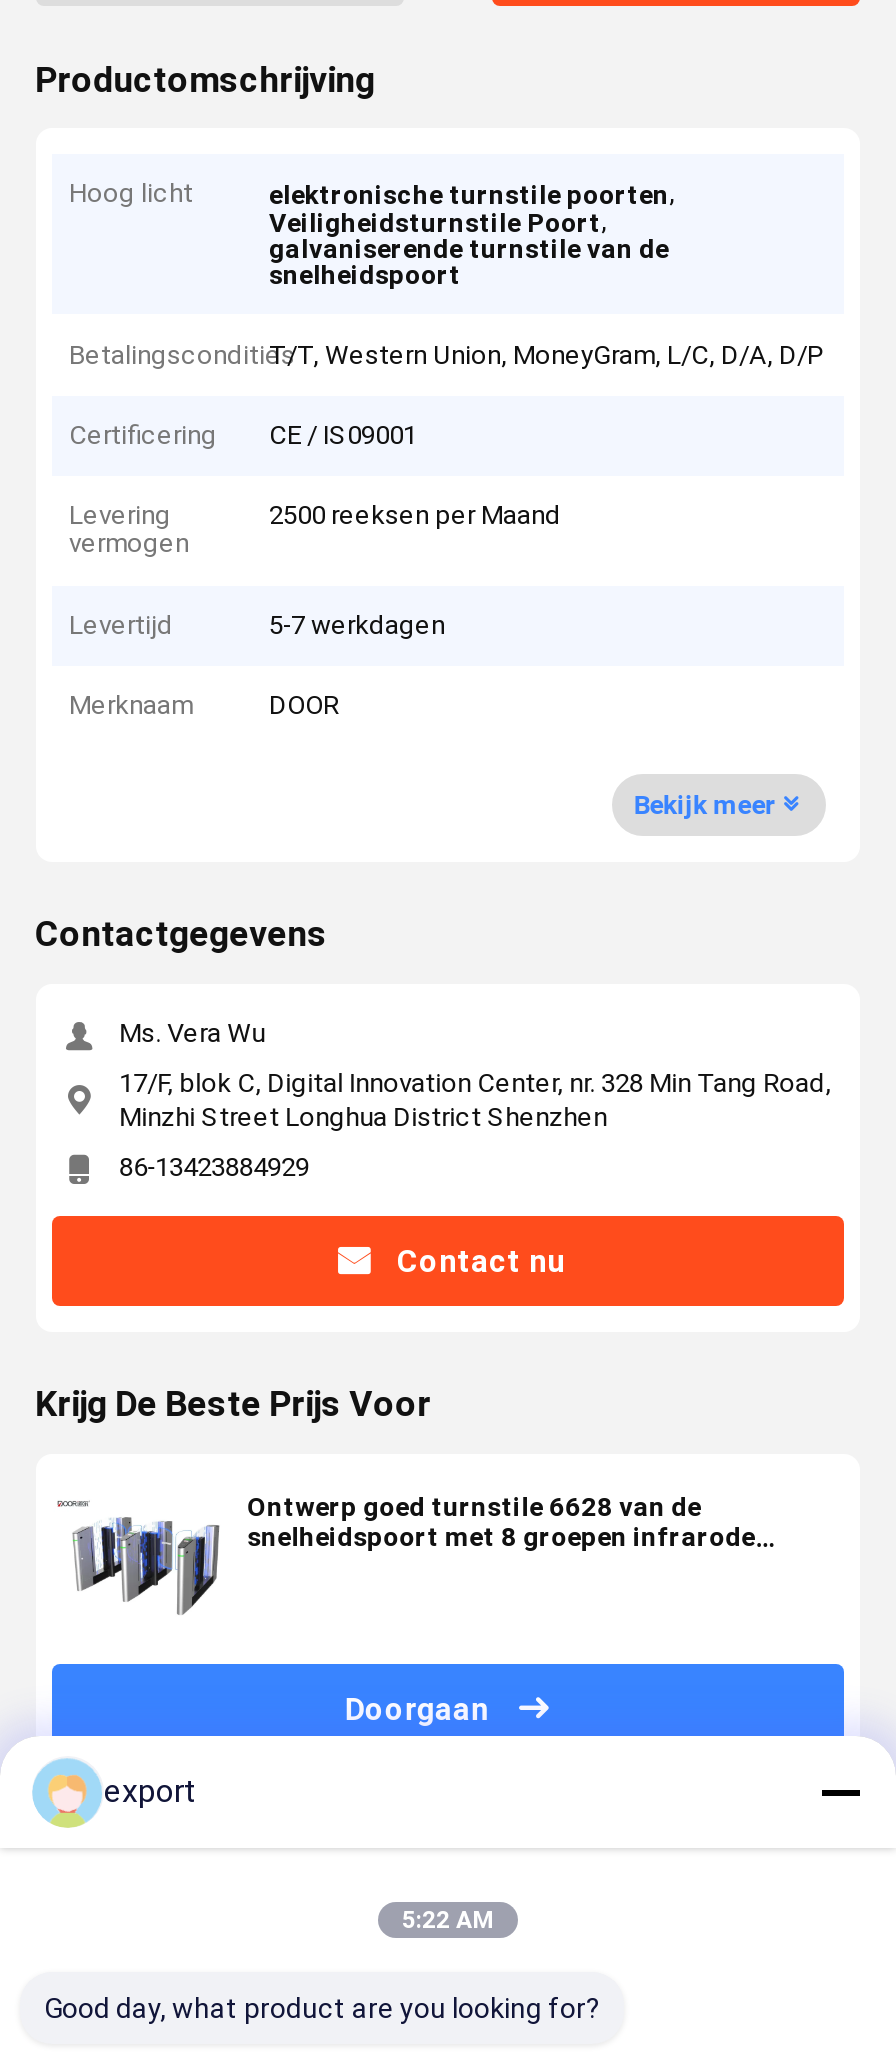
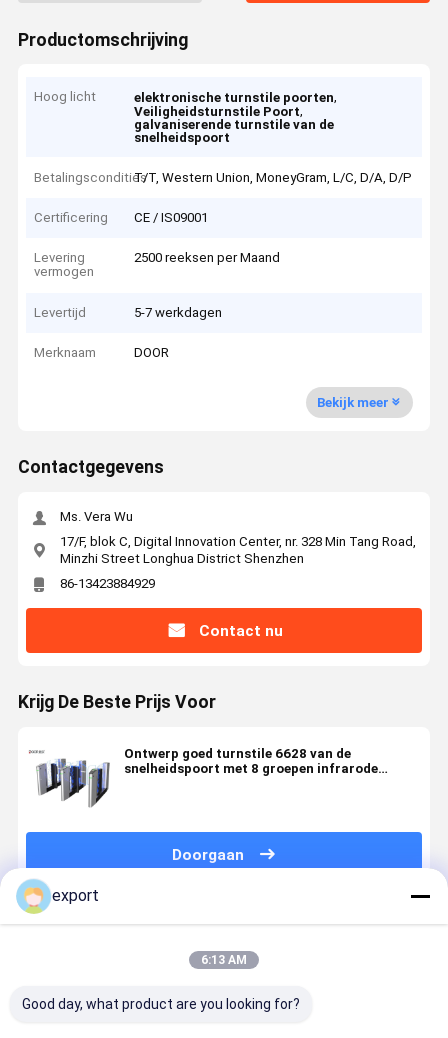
[402,1906,494,1934] 5:22 AM -> [201,953,247,967] 6:13 AM

